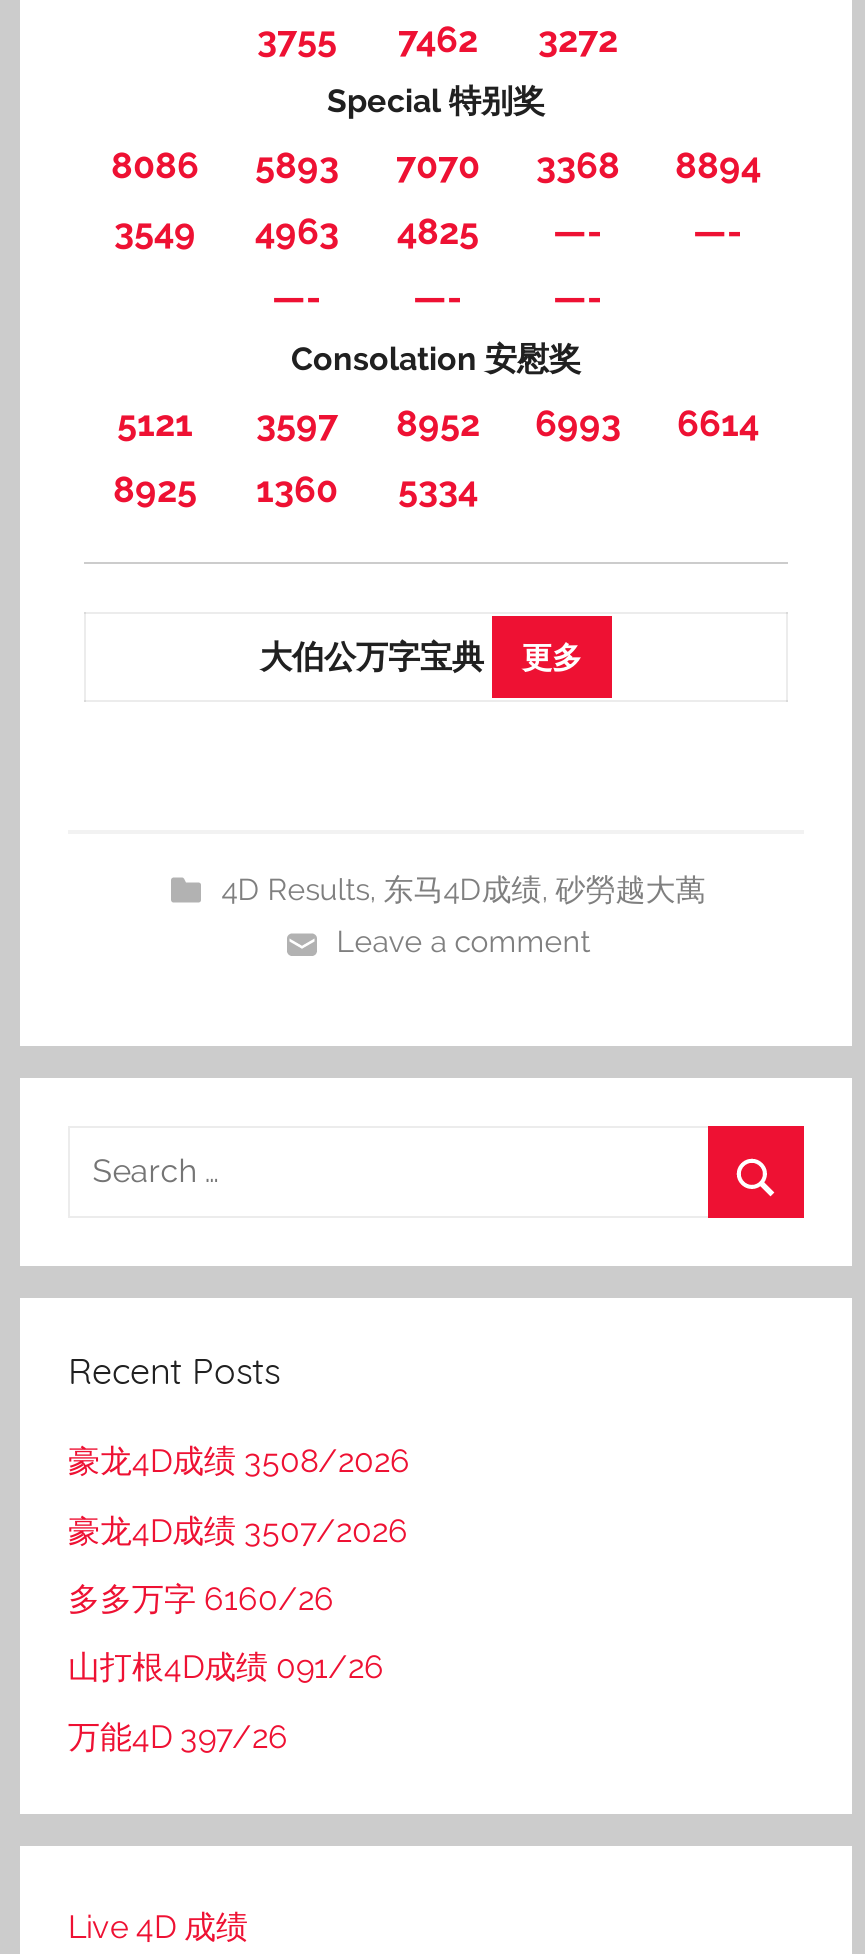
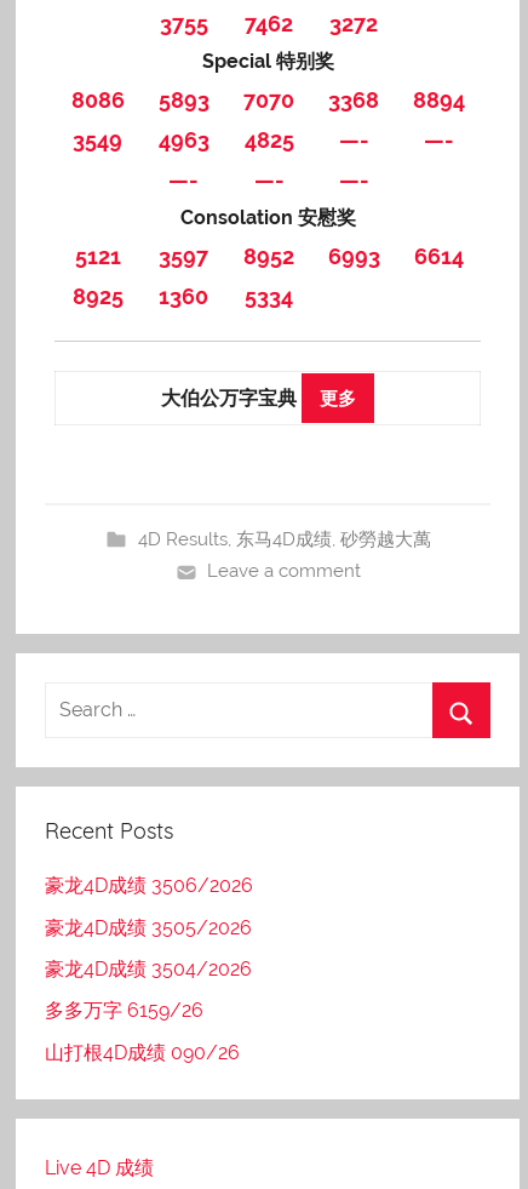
[68,1442,410,1480] 豪龙4D成绩 3508/2026 -> [45,874,253,897] 豪龙4D成绩 3506/2026
[68,1511,408,1549] 豪龙4D成绩 3507/2026 -> [45,916,252,939] 豪龙4D成绩 3505/2026
[68,1580,334,1618] 多多万字 6160/26 -> [45,957,252,980] 豪龙4D成绩 3504/2026
[68,1649,384,1687] 山打根4D成绩 091/26 -> [45,999,203,1022] 多多万字 6159/26
[68,1717,288,1755] 万能4D 397/26 -> [45,1041,240,1064] 山打根4D成绩 090/26

